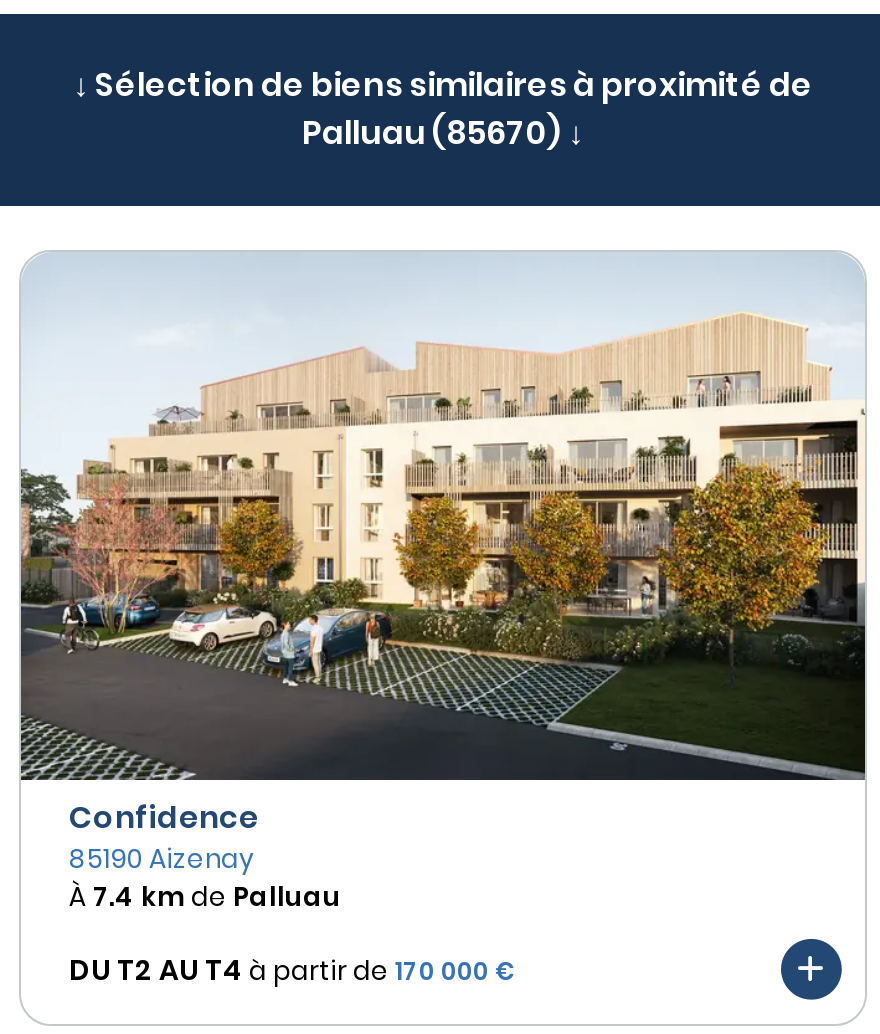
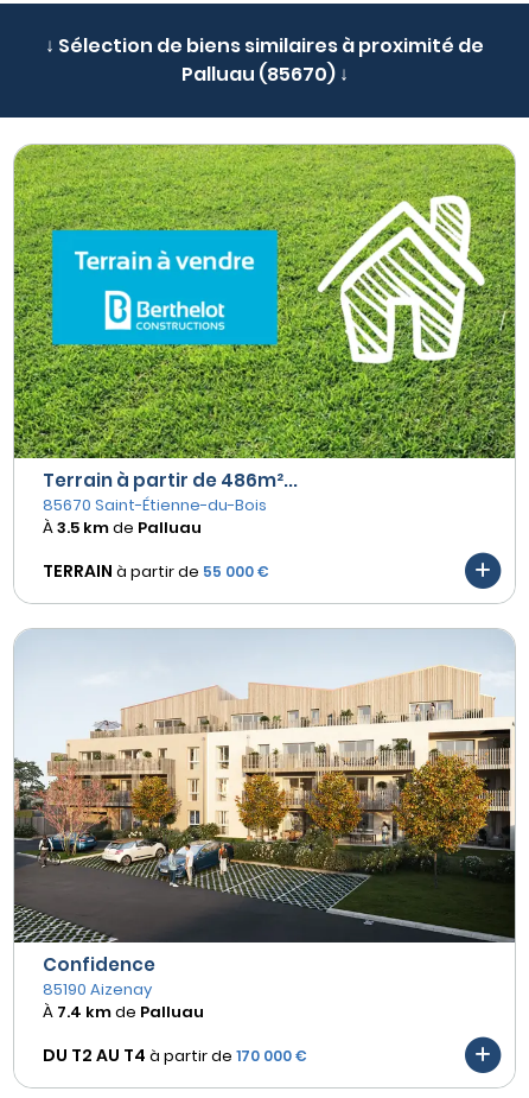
none -> [13,144,516,582] [image] | Terrain à partir de 486m²... | 85670 Saint-Étienne-du-Bois | À 3.5 km de Palluau | TERRAIN à partir de 55 000 €

